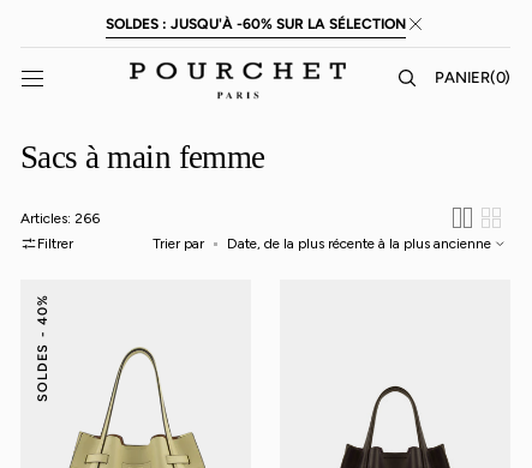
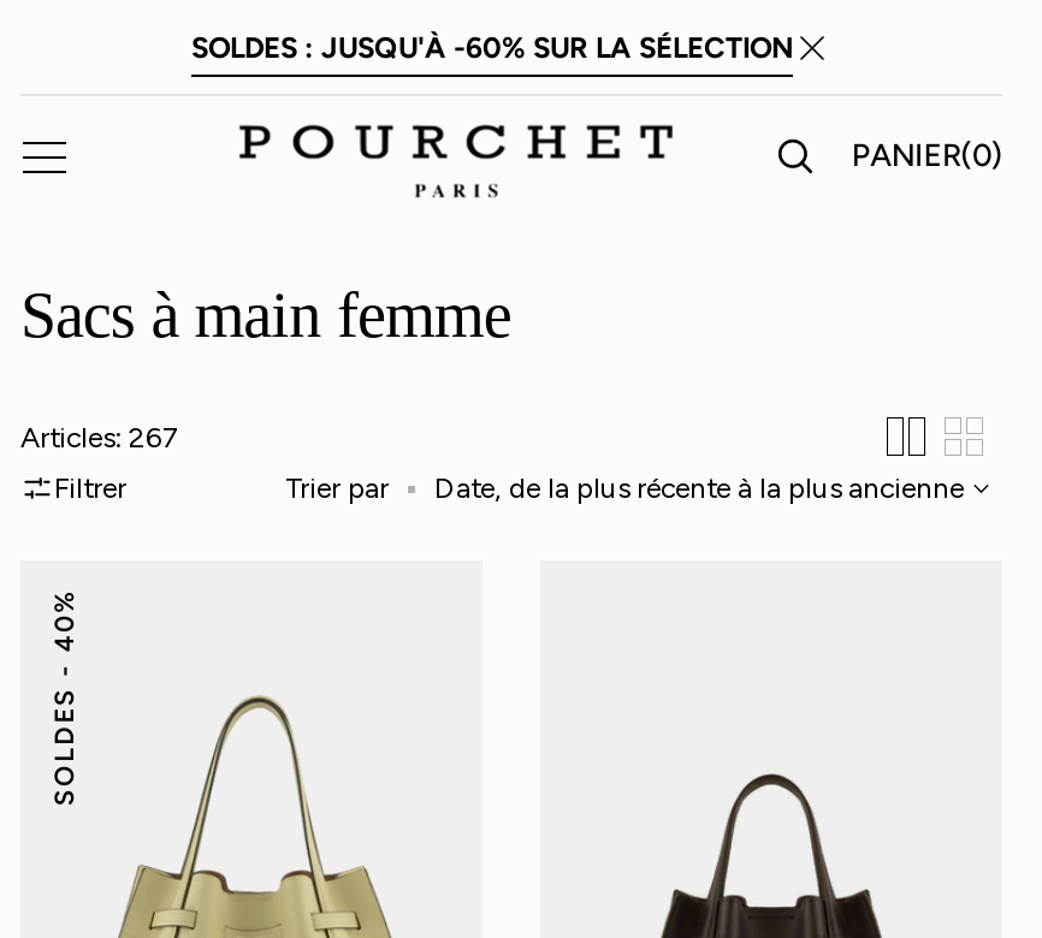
[20,209,100,226] Articles: 266 -> [20,420,177,453] Articles: 267

